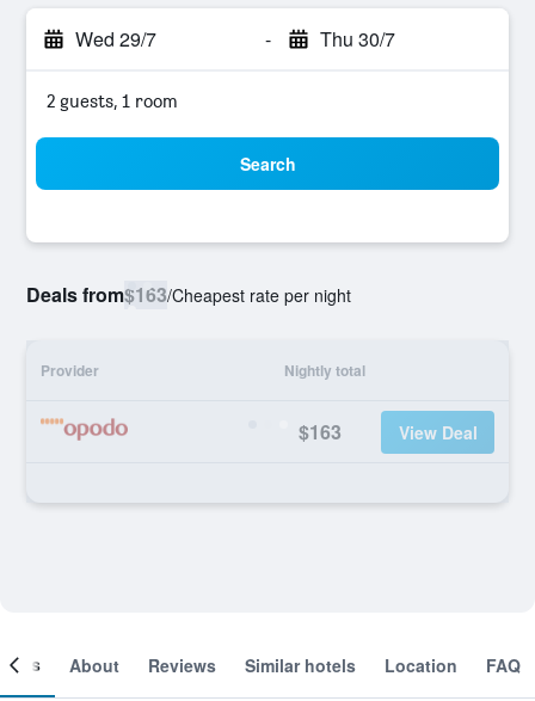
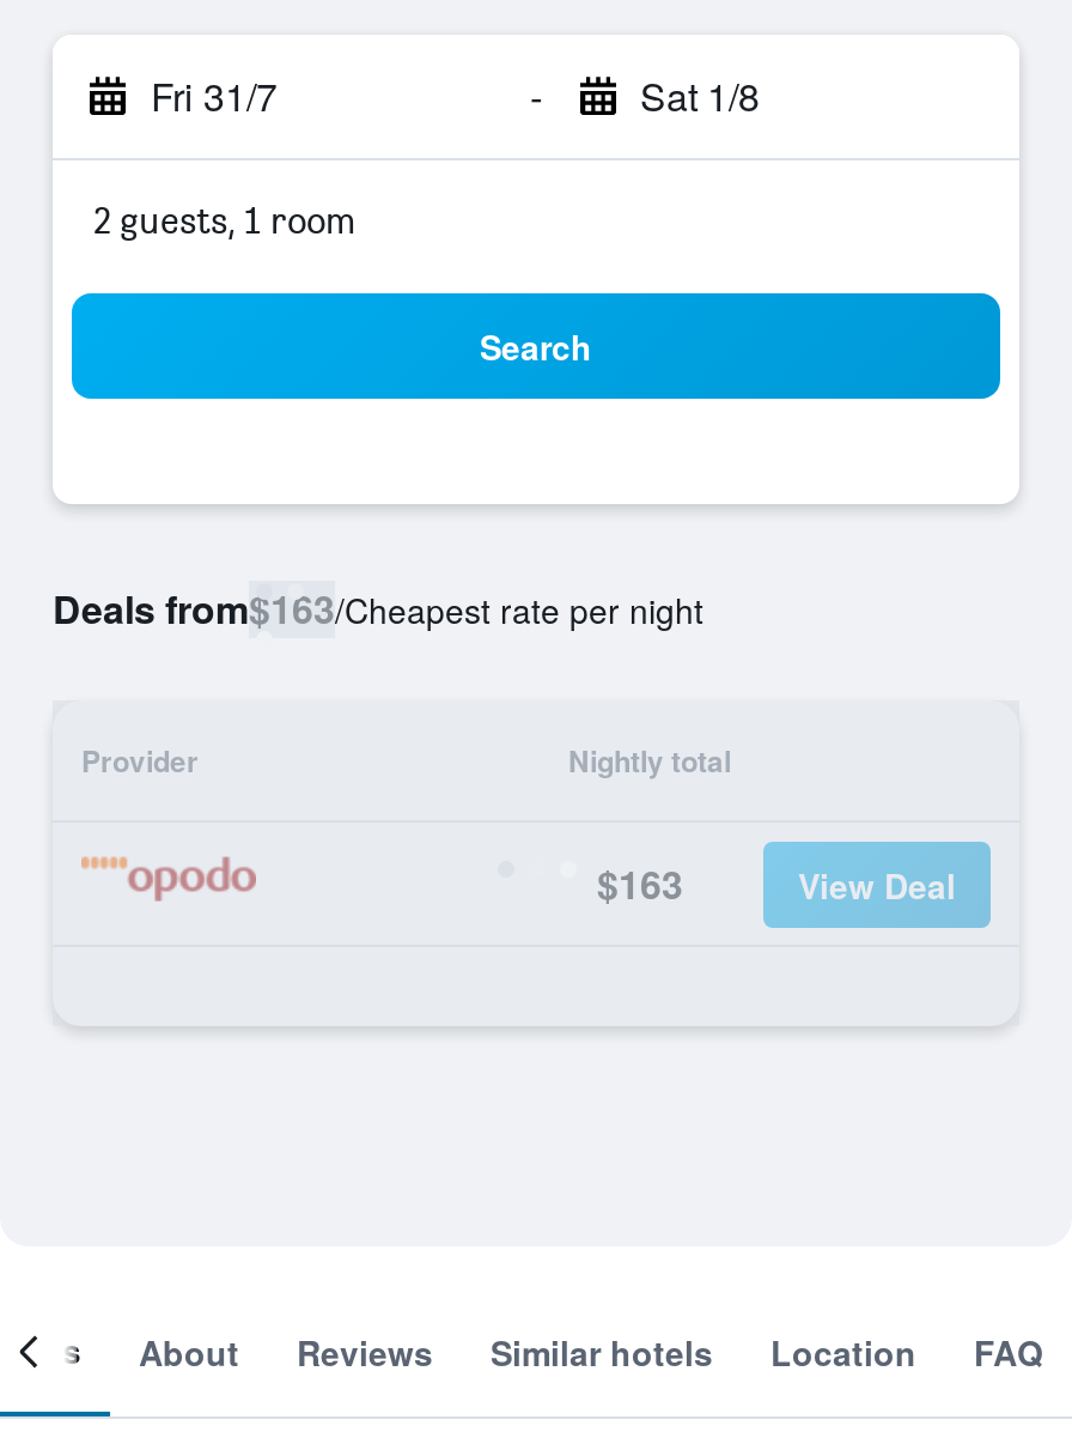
[75,25,156,53] Wed 29/7 -> [151,68,278,123] Fri 31/7
[319,25,395,53] Thu 30/7 -> [640,68,760,123] Sat 1/8

